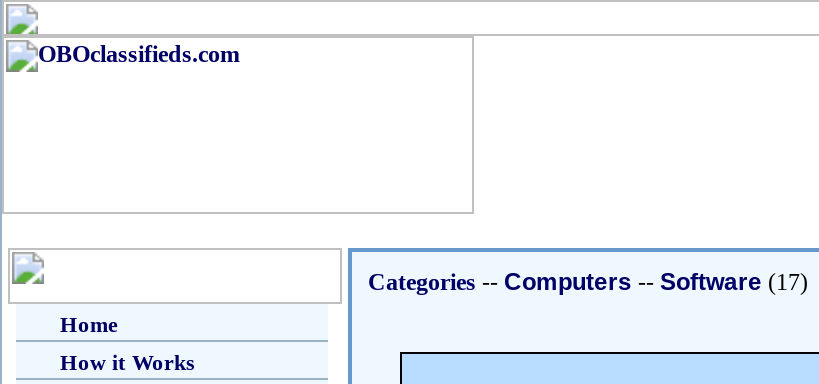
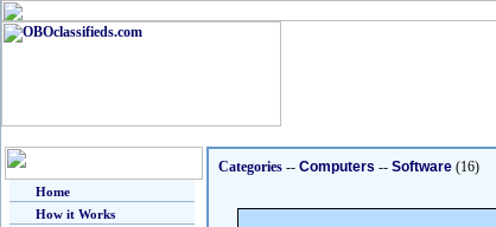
[368,268,808,296] Categories -- Computers -- Software (17) -> [218,158,479,175] Categories -- Computers -- Software (16)

